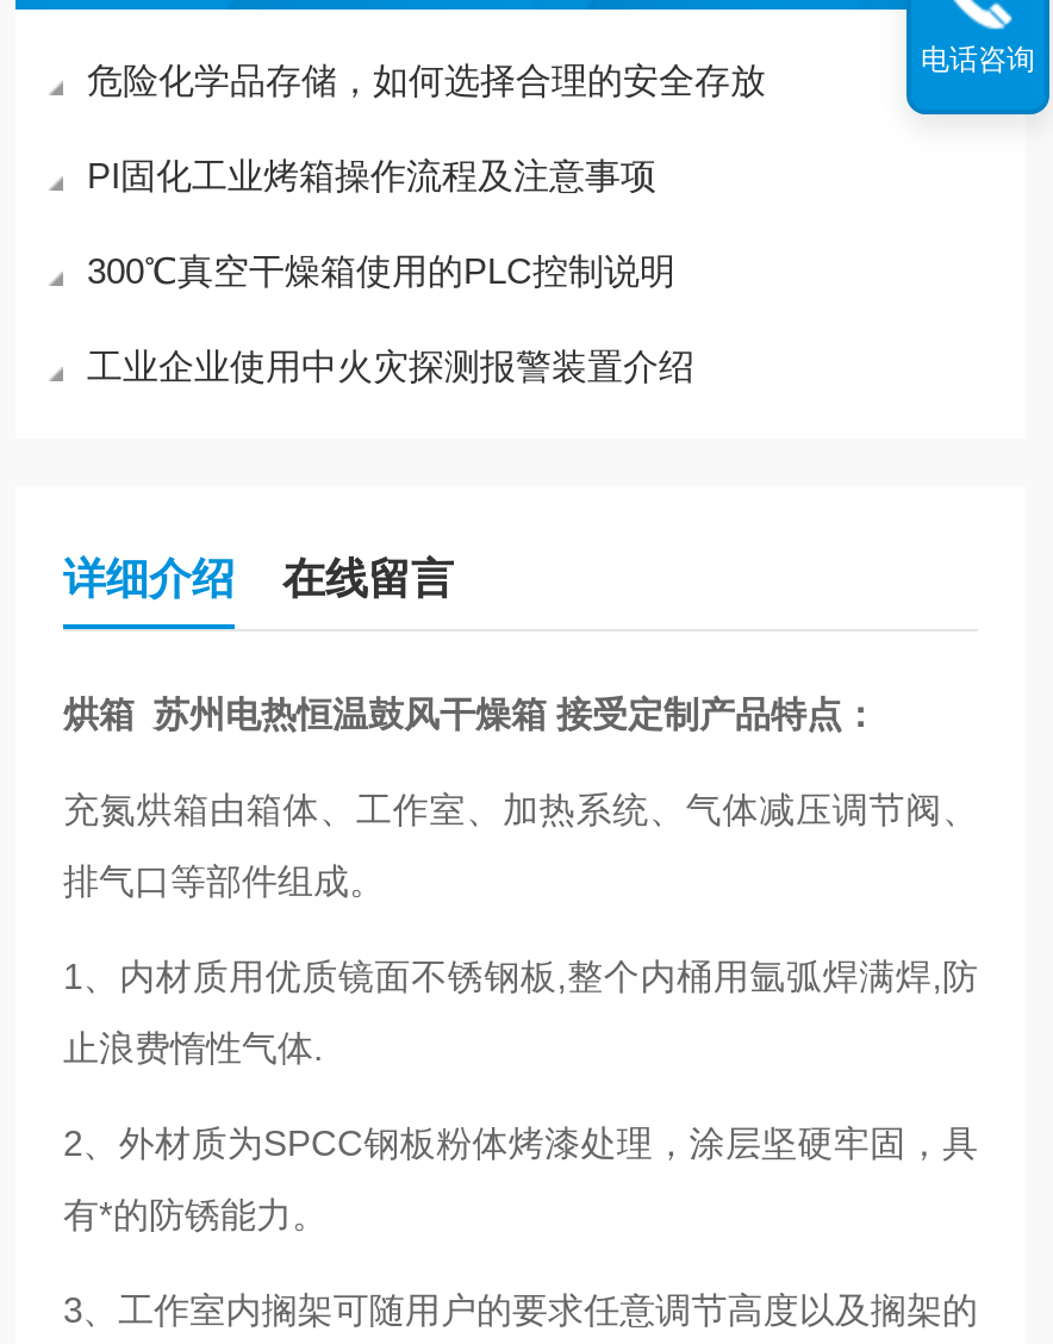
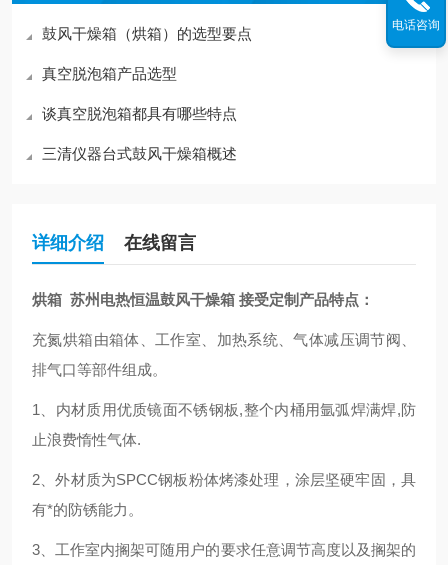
[87,60,766,100] 危险化学品存储，如何选择合理的安全存放 -> [42,25,252,42] 鼓风干燥箱（烘箱）的选型要点
[87,155,656,195] PI固化工业烤箱操作流程及注意事项 -> [42,65,177,82] 真空脱泡箱产品选型
[87,250,675,291] 300℃真空干燥箱使用的PLC控制说明 -> [42,105,237,122] 谈真空脱泡箱都具有哪些特点
[87,346,694,386] 工业企业使用中火灾探测报警装置介绍 -> [42,145,237,162] 三清仪器台式鼓风干燥箱概述

